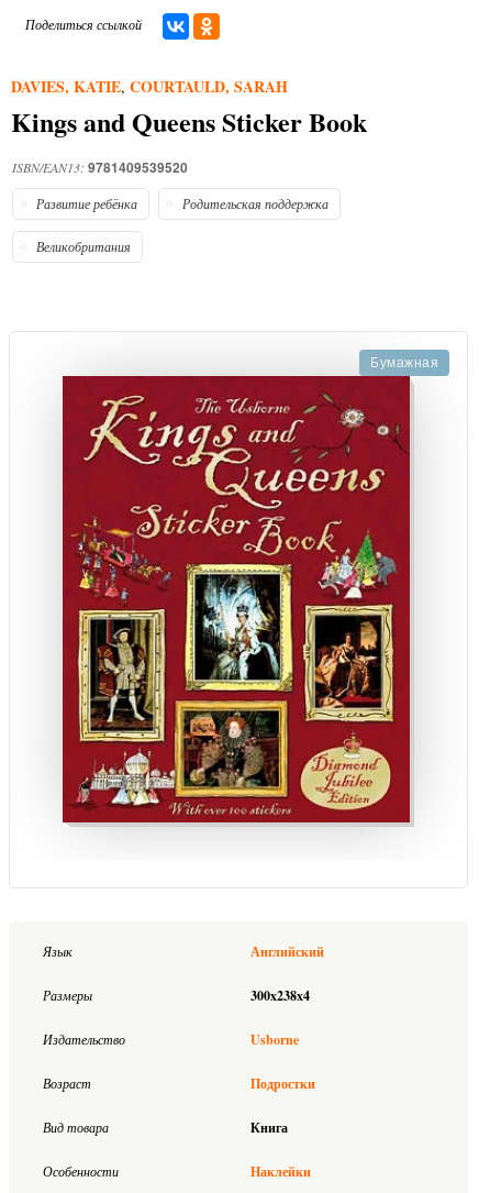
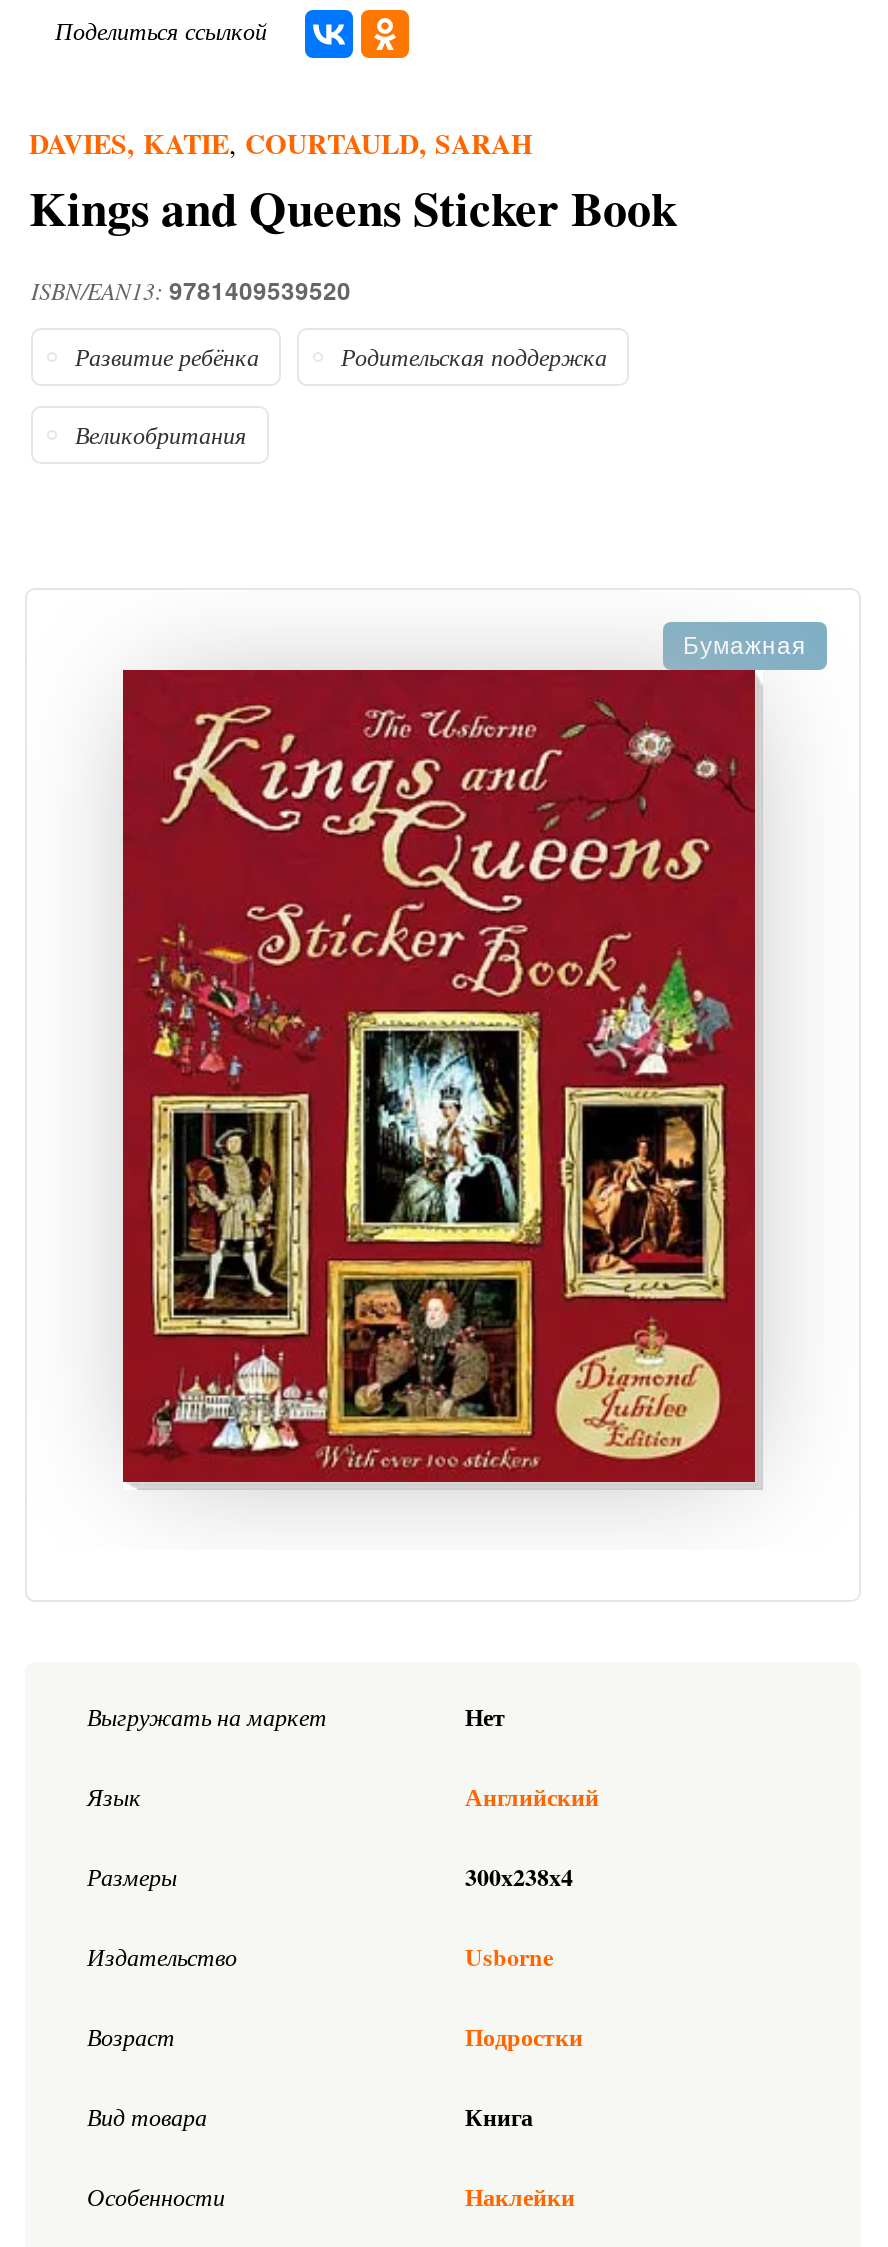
none -> [87,1700,505,1734] Выгружать на маркет | Нет

